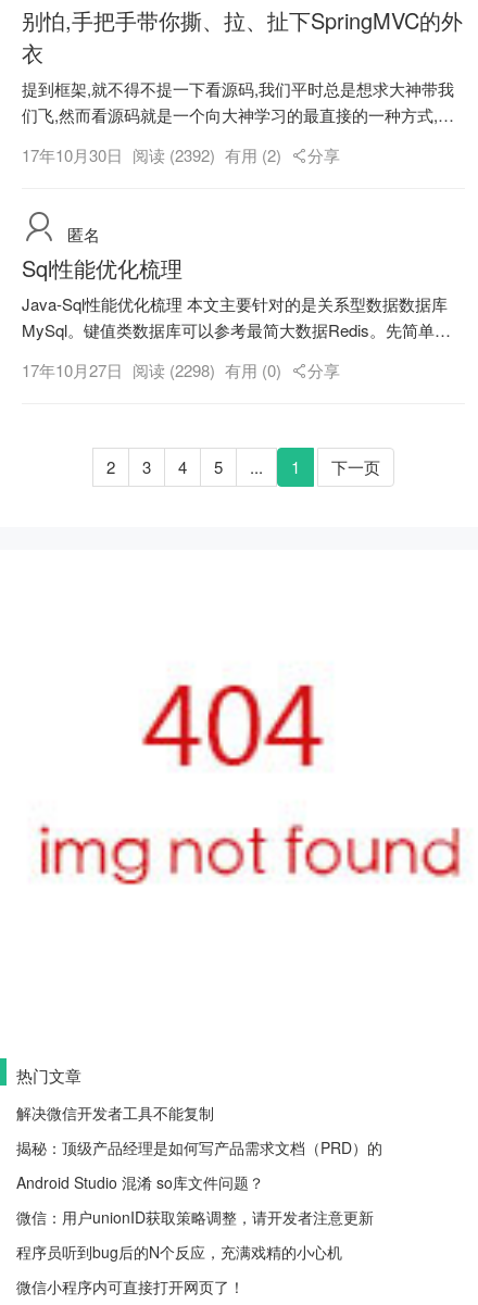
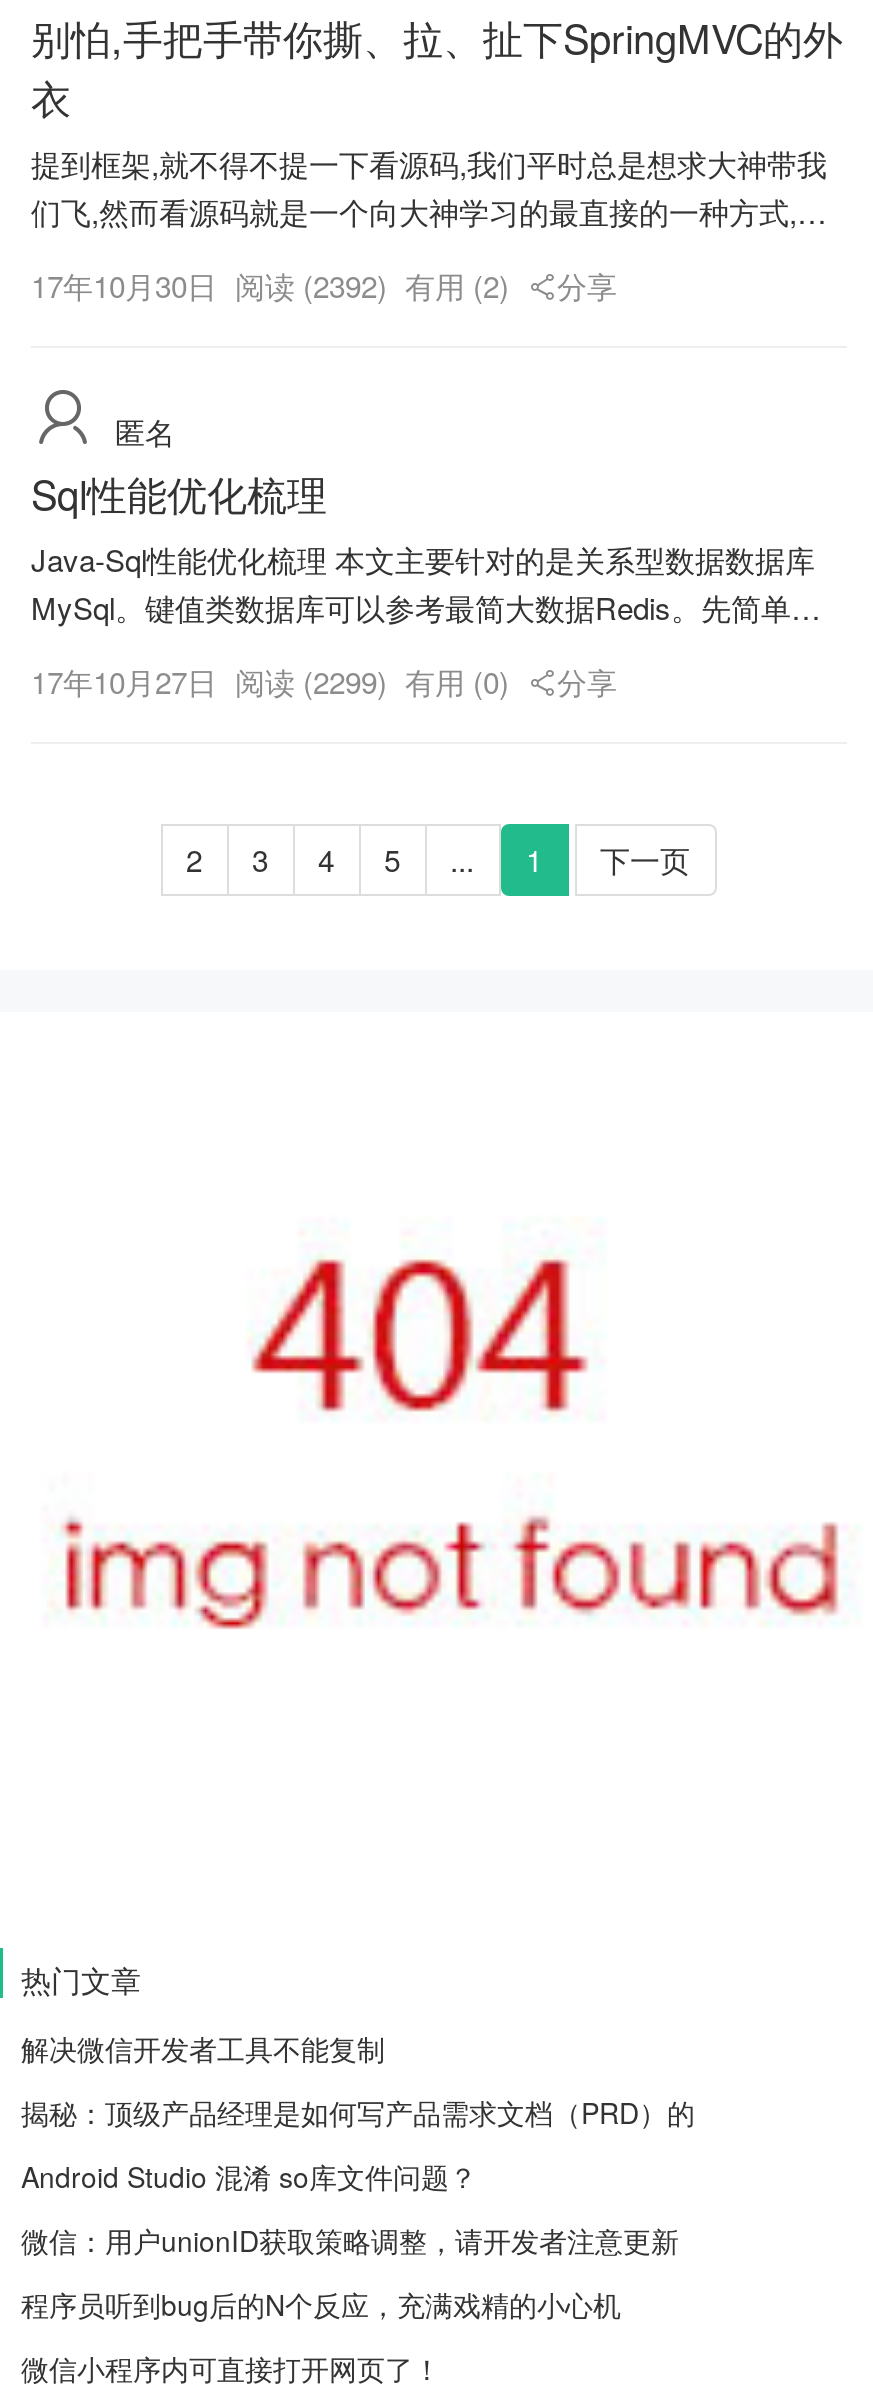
[22,359,281,382] 17年10月27日 阅读 (2298) 有用 (0) -> [31,660,509,702] 17年10月27日 阅读 (2299) 有用 (0)

